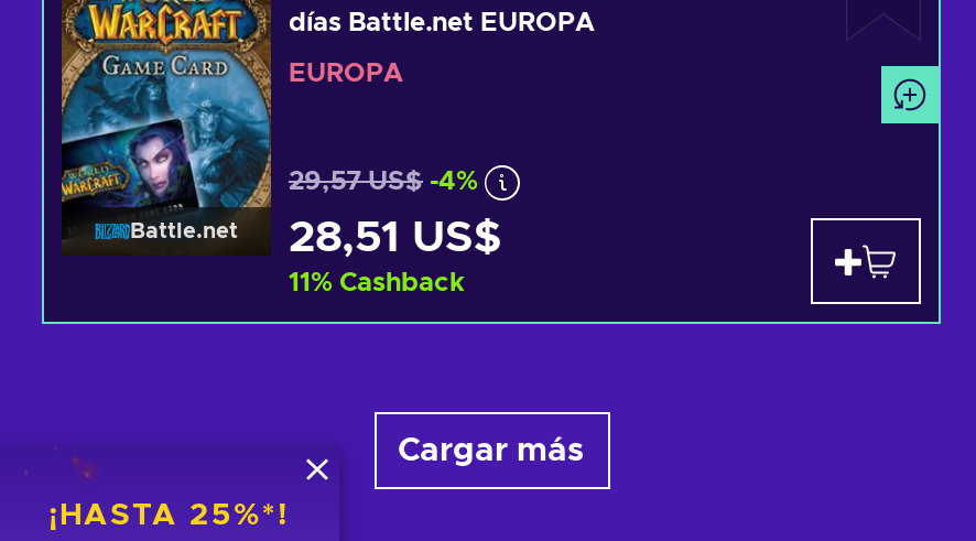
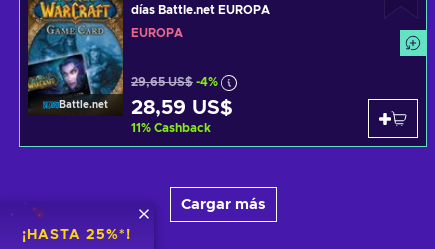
[289,168,478,194] 29,57 US$ -4% -> [131,76,218,88] 29,65 US$ -4%
[289,215,502,259] 28,51 US$ -> [131,98,233,118] 28,59 US$

